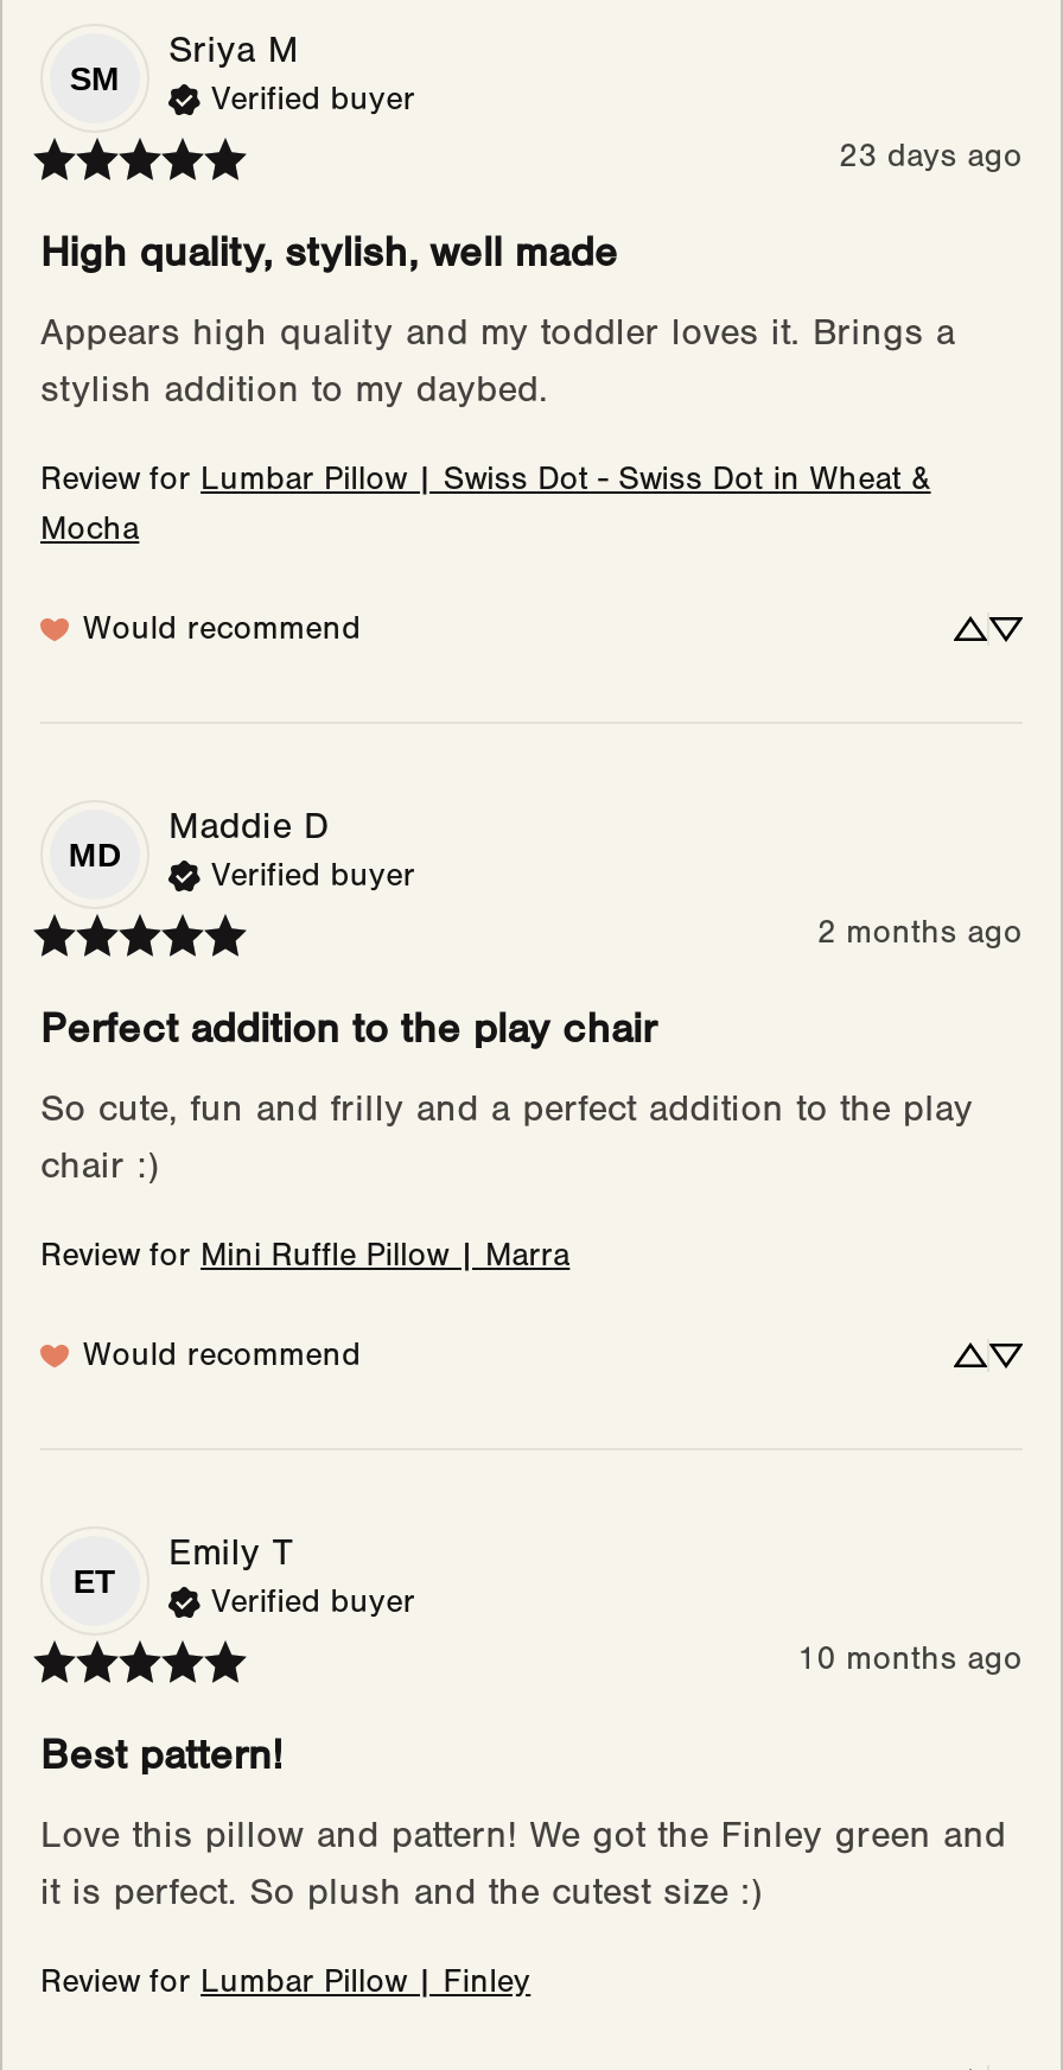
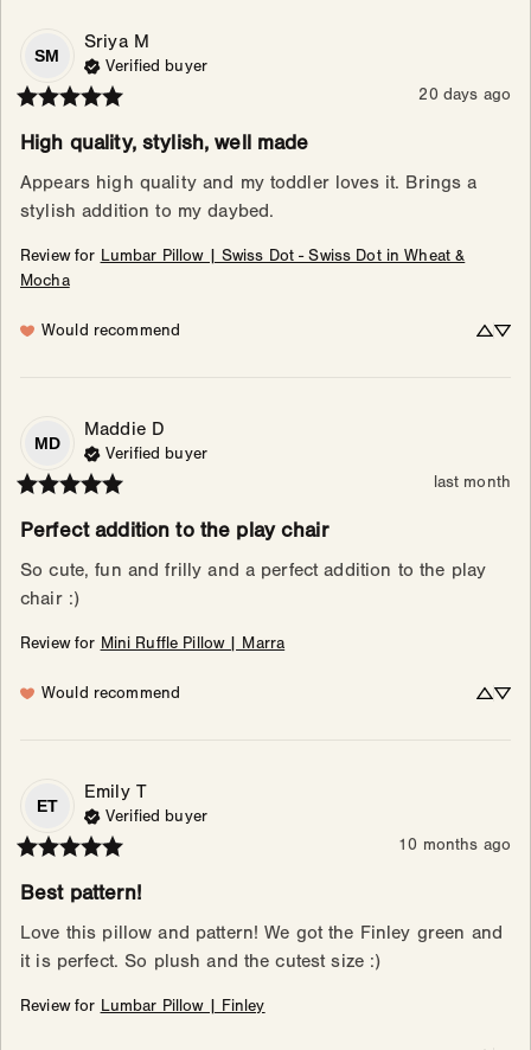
[839,138,1023,176] 23 days ago -> [419,86,511,105] 20 days ago
[817,915,1023,953] 2 months ago -> [433,473,511,492] last month

